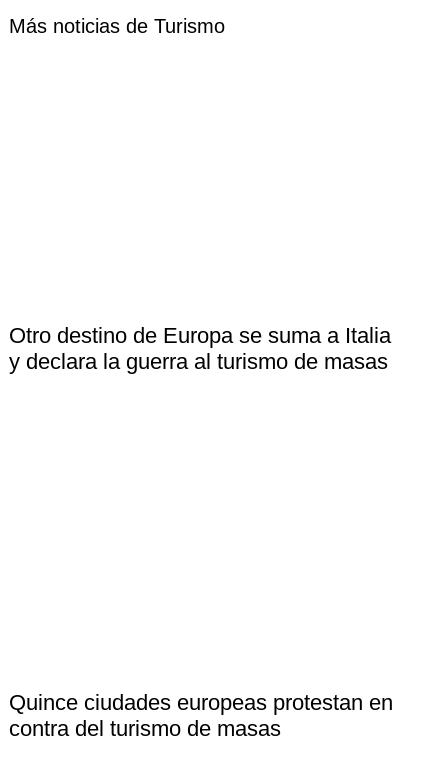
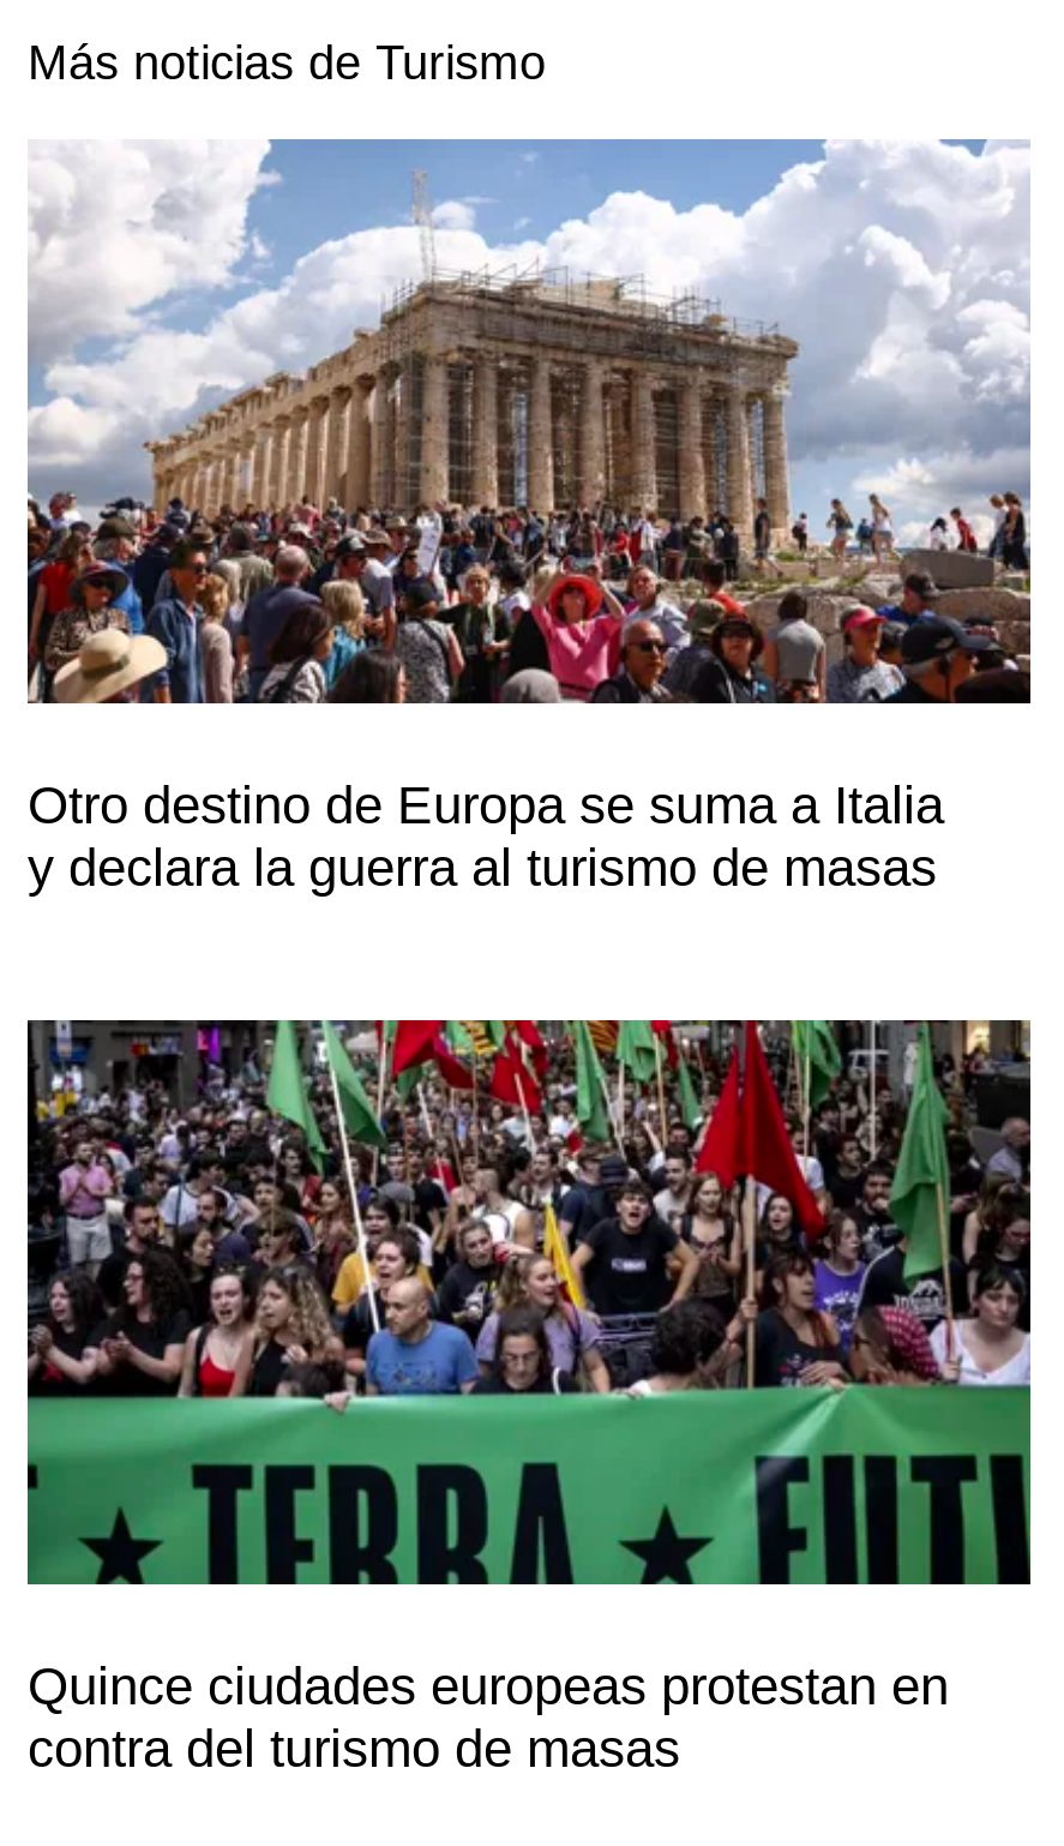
none -> [25,137,1033,706] [image]
none -> [25,1018,1033,1587] [image]

